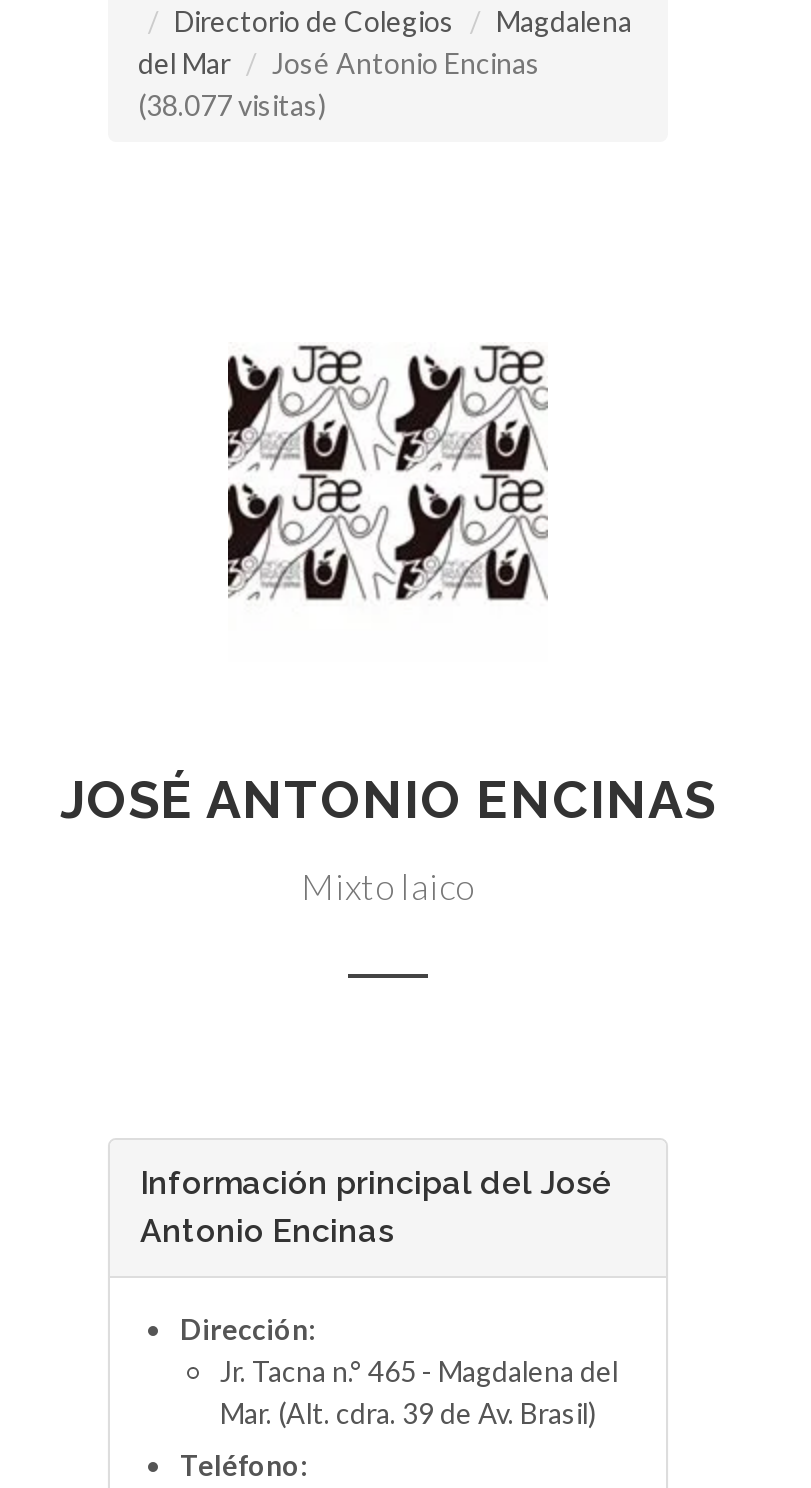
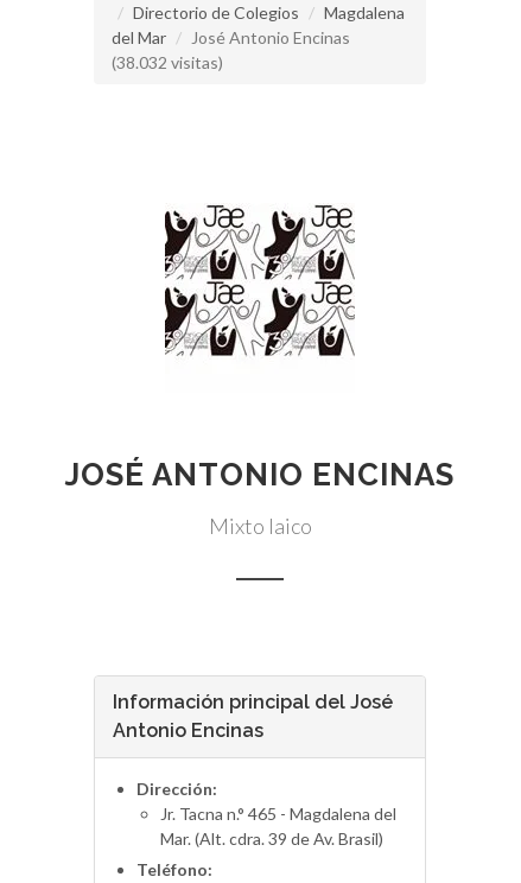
[138,89,326,123] (38.077 visitas) -> [112,53,223,73] (38.032 visitas)

